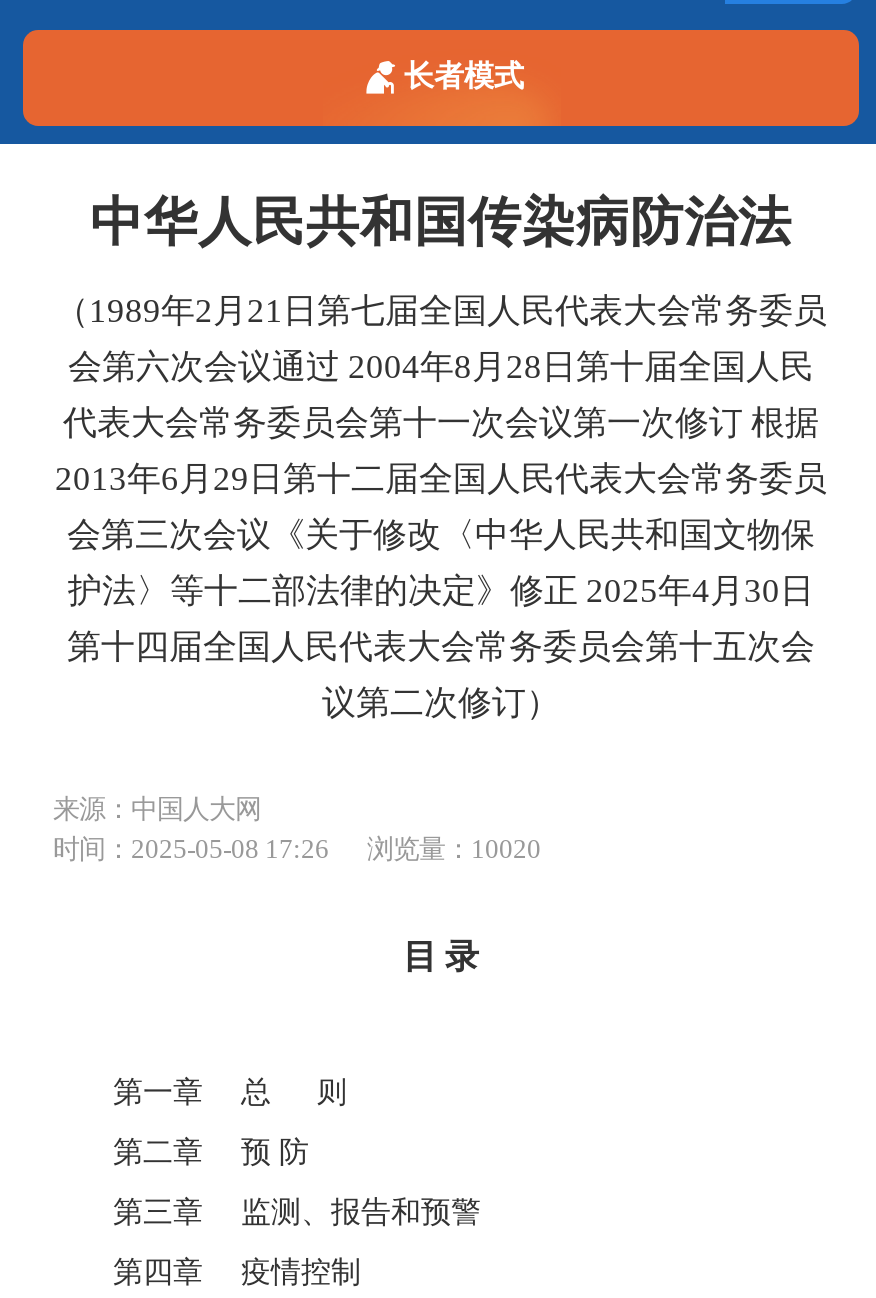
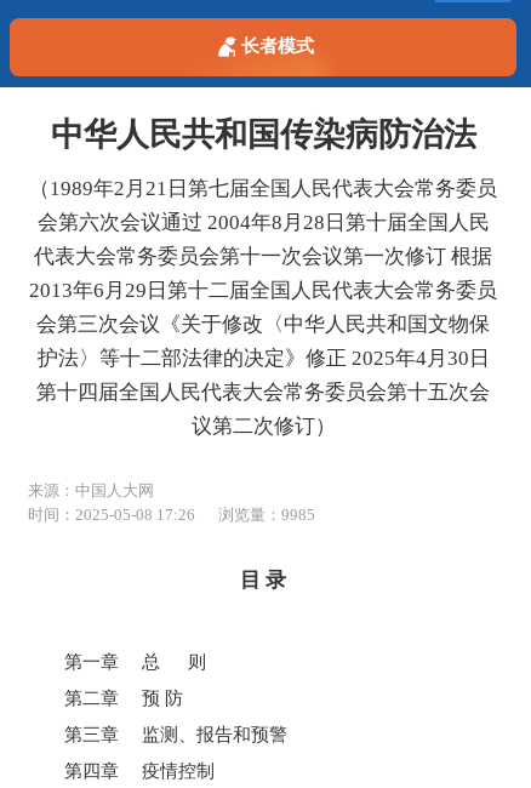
[53,833,541,863] 时间：2025-05-08 17:26 浏览量：10020 -> [28,505,315,523] 时间：2025-05-08 17:26 浏览量：9985

